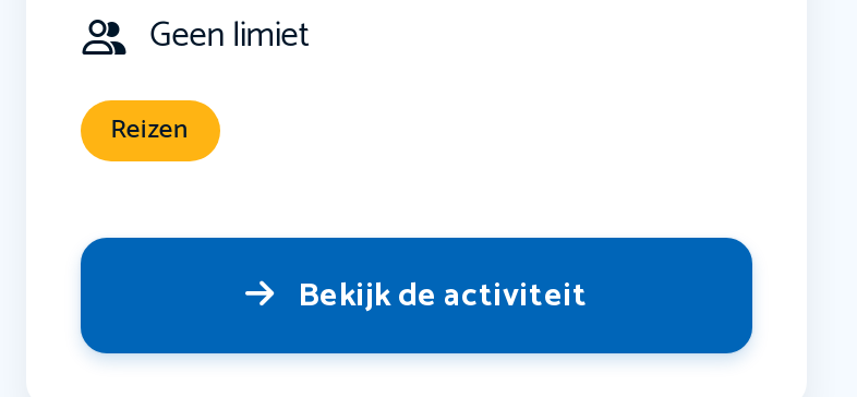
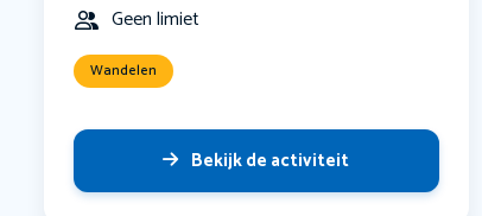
[111,110,189,151] Reizen -> [90,60,156,82] Wandelen

